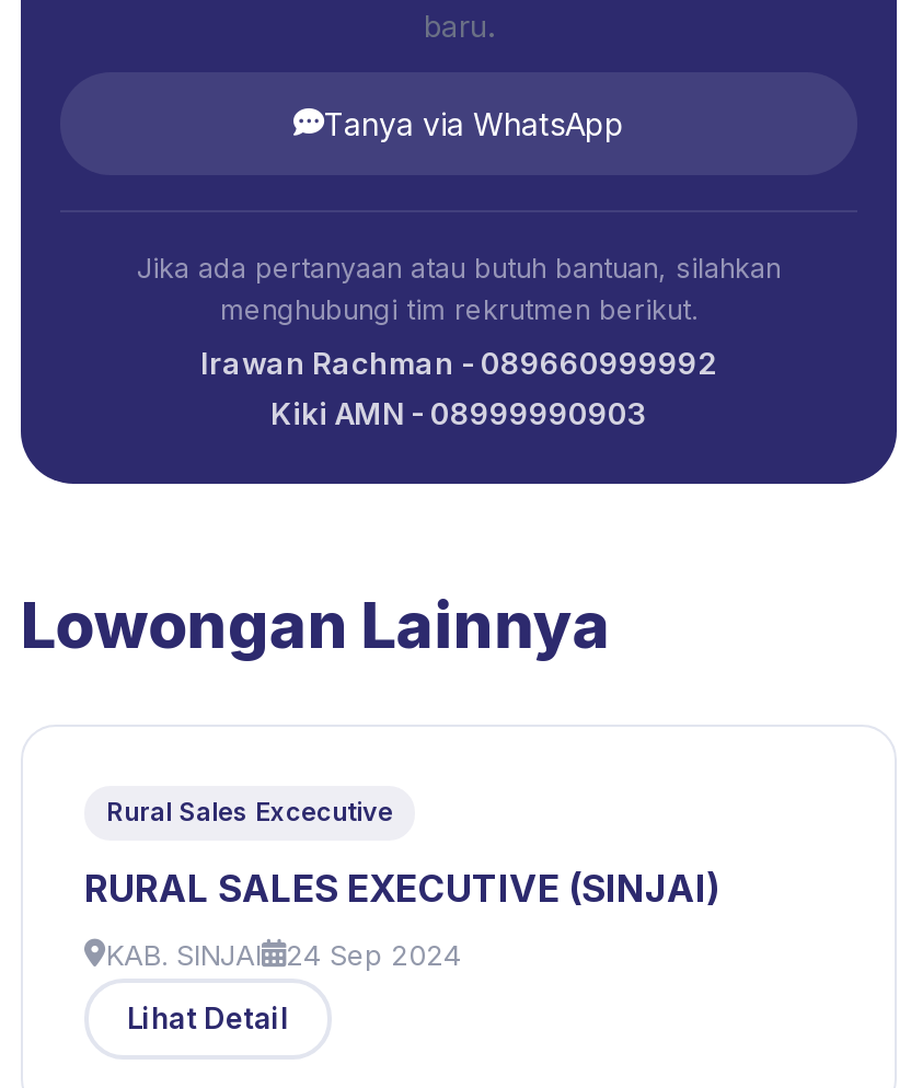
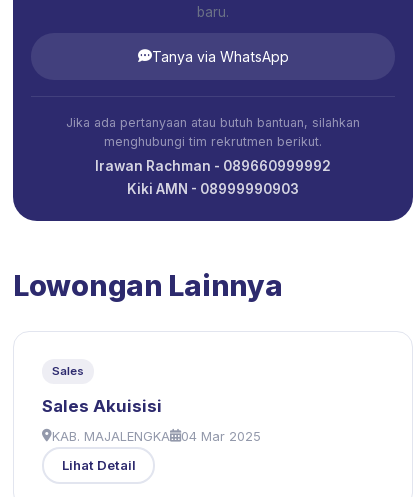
[106,796,393,826] Rural Sales Excecutive -> [52,363,84,377] Sales
[84,866,719,910] RURAL SALES EXECUTIVE (SINJAI) -> [42,395,162,415] Sales Akuisisi
[106,938,461,971] KAB. SINJAI | 24 Sep 2024 -> [52,428,261,443] KAB. MAJALENGKA | 04 Mar 2025

